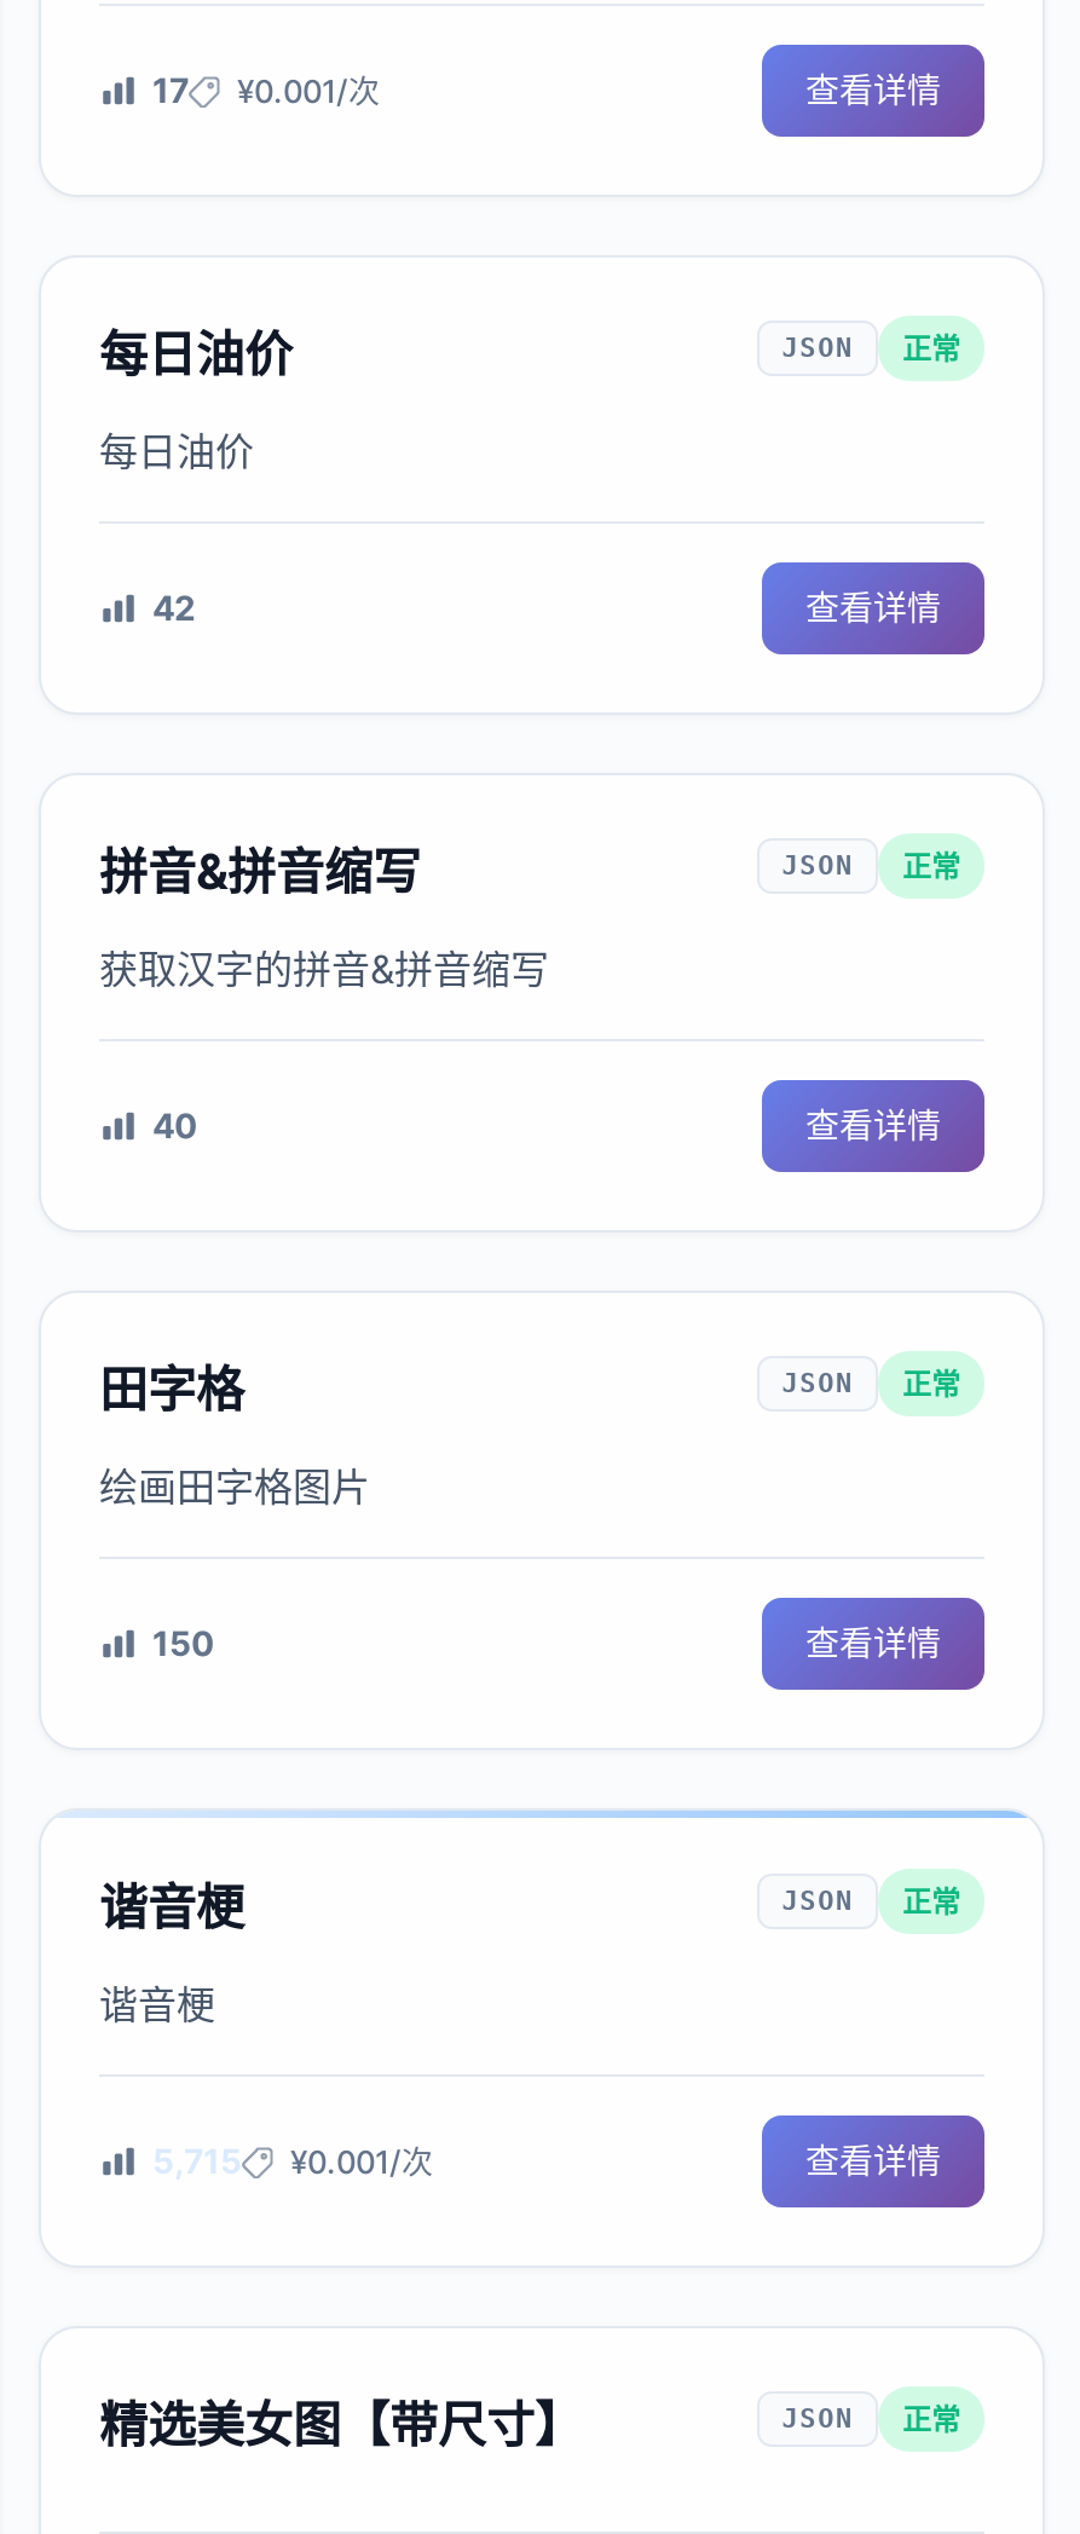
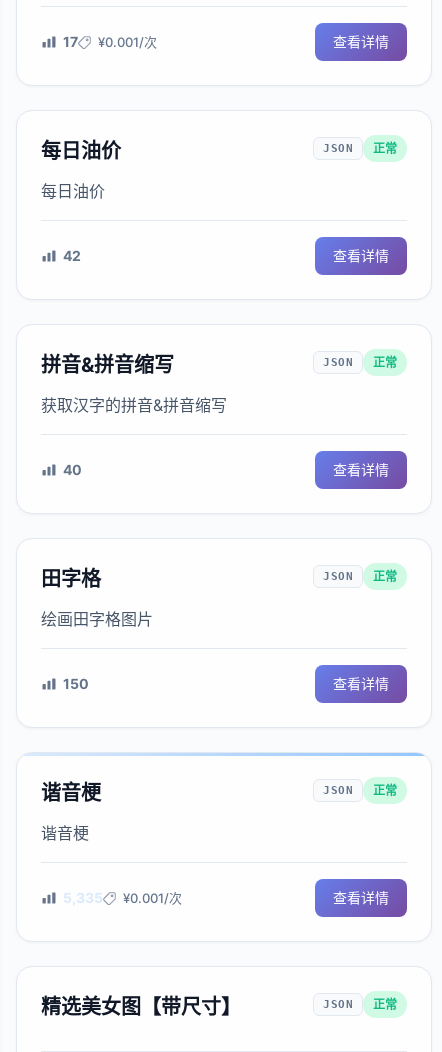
[152,2140,433,2181] 5,715 ¥0.001/次 -> [63,889,182,906] 5,335 ¥0.001/次

